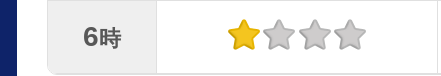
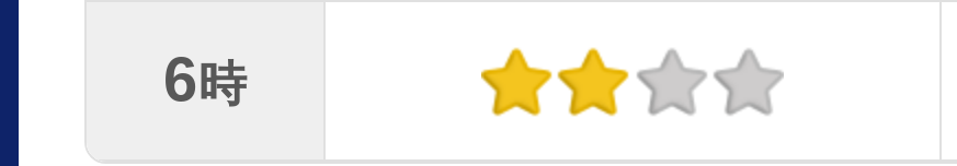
[228,18,365,53] [image] -> [481,44,703,118] [image]

